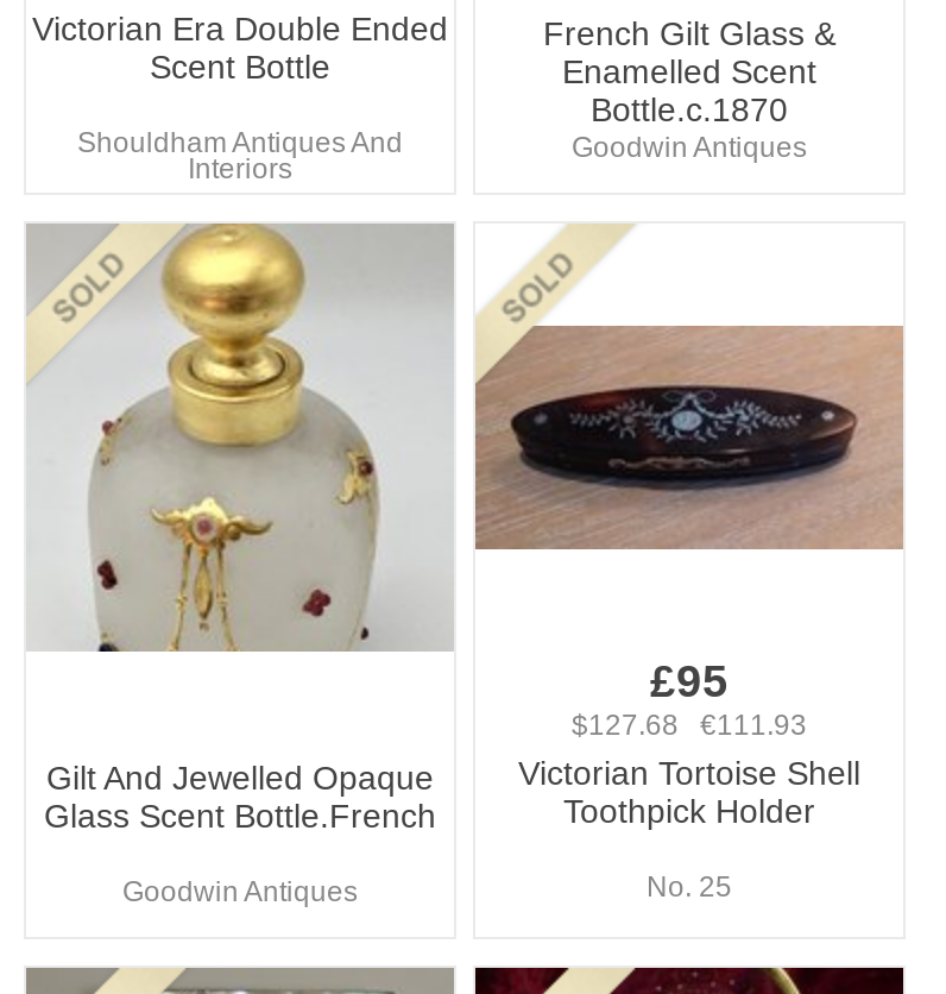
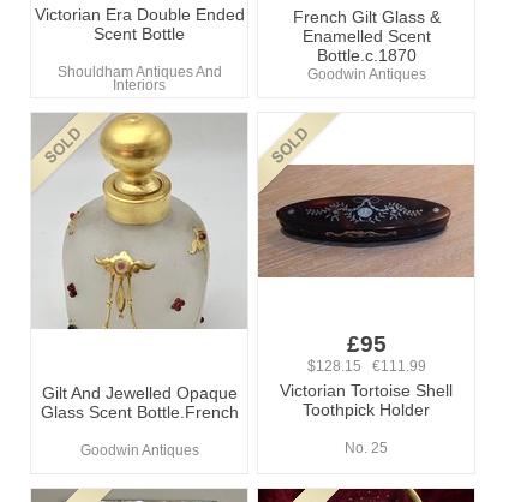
[572,709,807,742] $127.68 €111.93 -> [307,358,426,375] $128.15 €111.99

